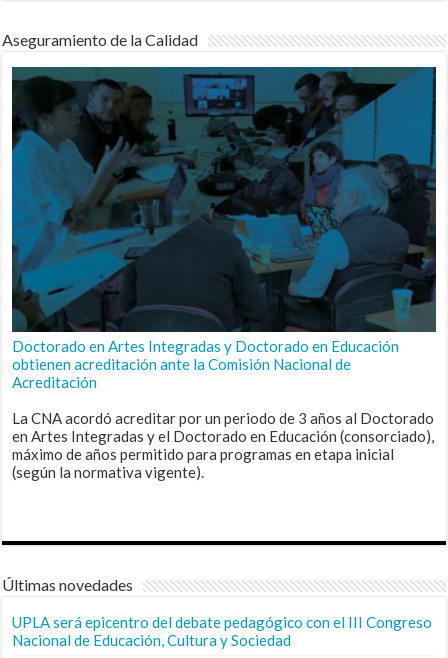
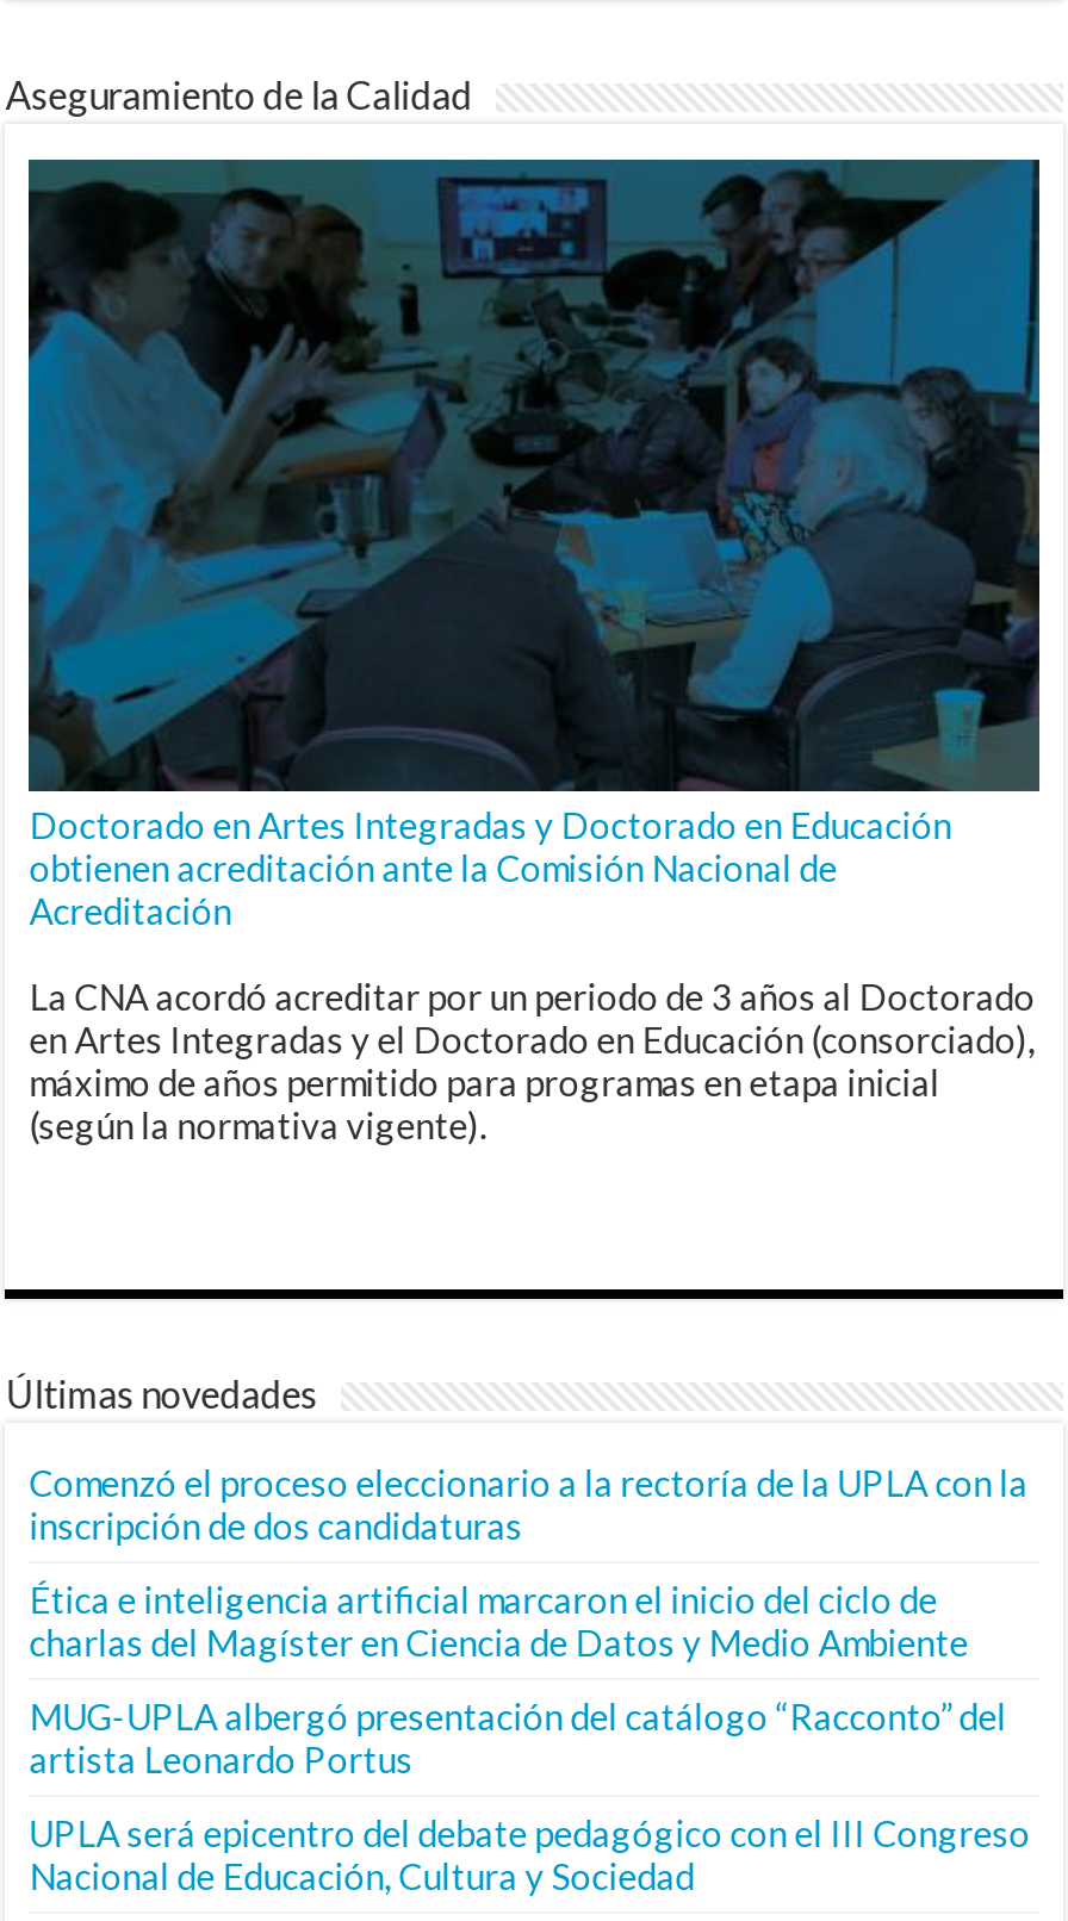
none -> [29,1460,1028,1779] Comenzó el proceso eleccionario a la rectoría de la UPLA con la | inscripción de dos candidaturas | Ética e inteligencia artificial marcaron el inicio del ciclo de | charlas del Magíster en Ciencia de Datos y Medio Ambiente | MUG-UPLA albergó presentación del catálogo “Racconto” del | artista Leonardo Portus

